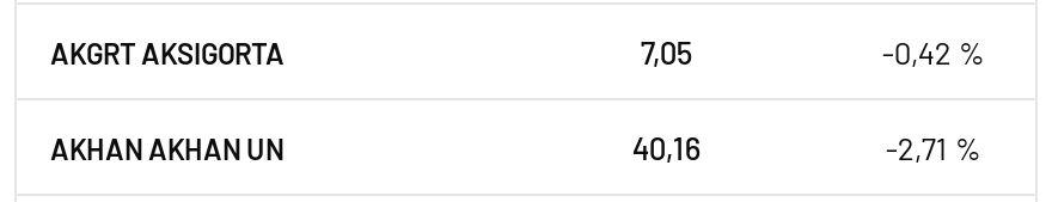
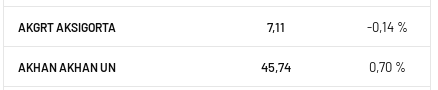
[641,32,693,71] 7,05 -> [267,18,285,34] 7,11
[882,32,985,71] -0,42 % -> [367,18,408,34] -0,14 %
[632,128,701,166] 40,16 -> [261,58,291,74] 45,74
[886,128,981,166] -2,71 % -> [369,58,406,74] 0,70 %

